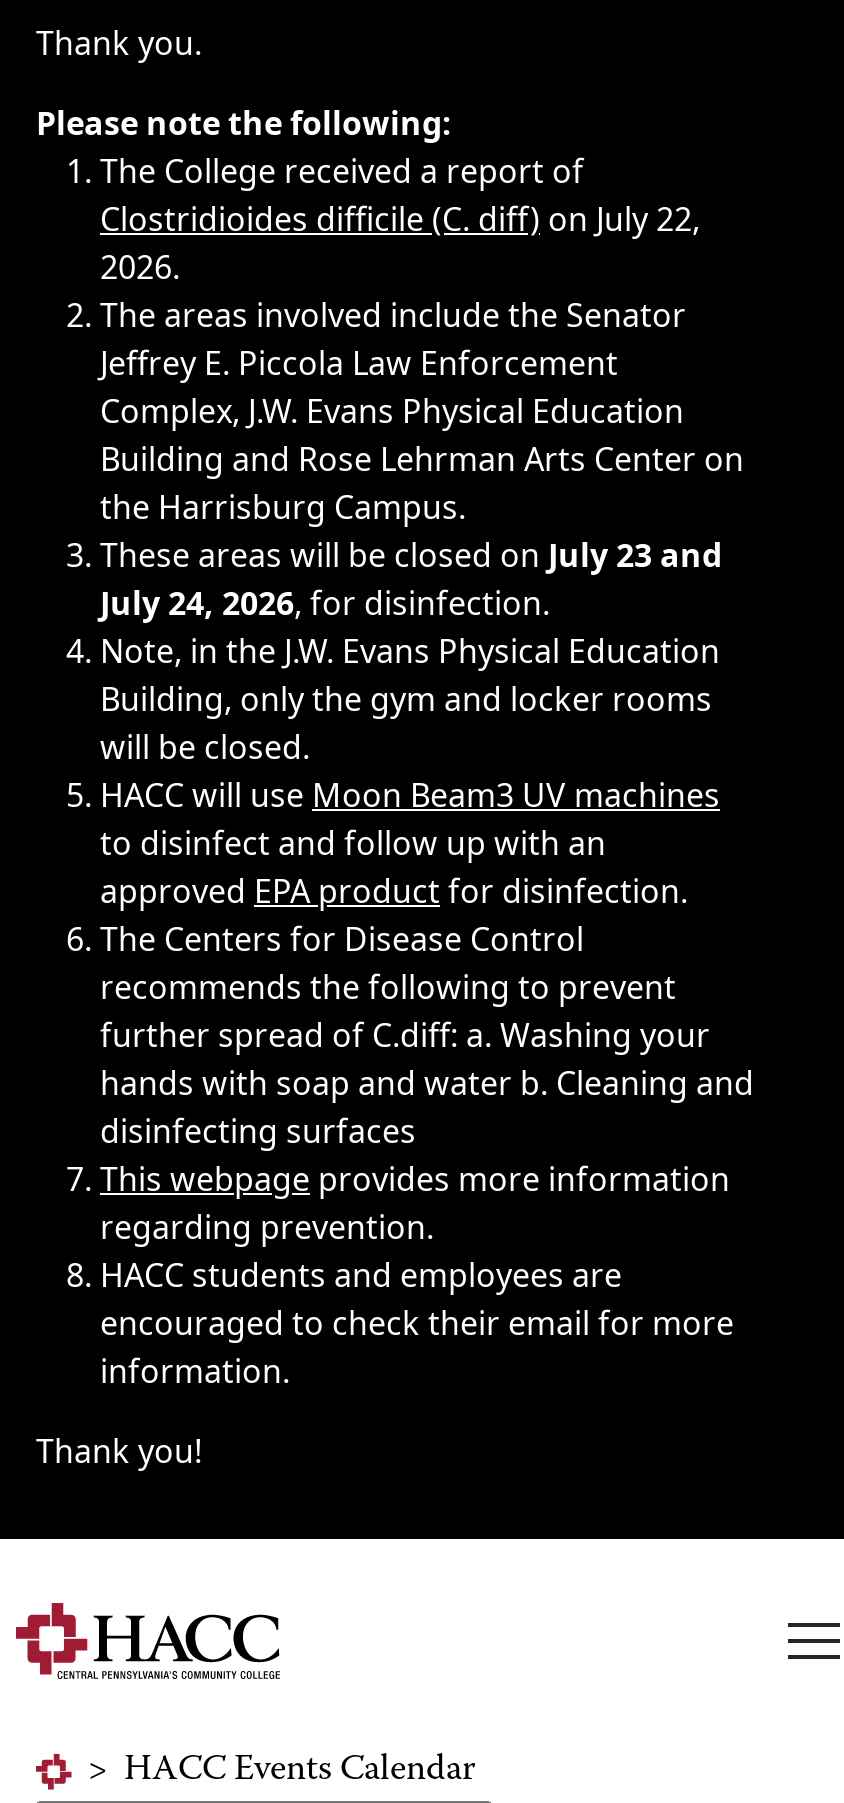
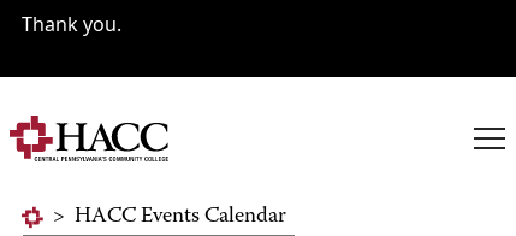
[36,101,754,1473] Please note the following: | The College received a report of | Clostridioides difficile (C. diff) on July 22, | 2026. | The areas involved include the Senator | Jeffrey E. Piccola Law Enforcement | Complex, J.W. Evans Physical Education | Building and Rose Lehrman Arts Center on | the Harrisburg Campus. | These areas will be closed on July 23 and | July 24, 2026, for disinfection. | Note, in the J.W. Evans Physical Education | Building, only the gym and locker rooms | will be closed. | HACC will use Moon Beam3 UV machines | to disinfect and follow up with an | approved EPA product for disinfection. | The Centers for Disease Control | recommends the following to prevent | further spread of C.diff: a. Washing your | hands with soap and water b. Cleaning and | disinfecting surfaces | This webpage provides more information | regarding prevention. | HACC students and employees are | encouraged to check their email for more | information. | Thank you! -> none

